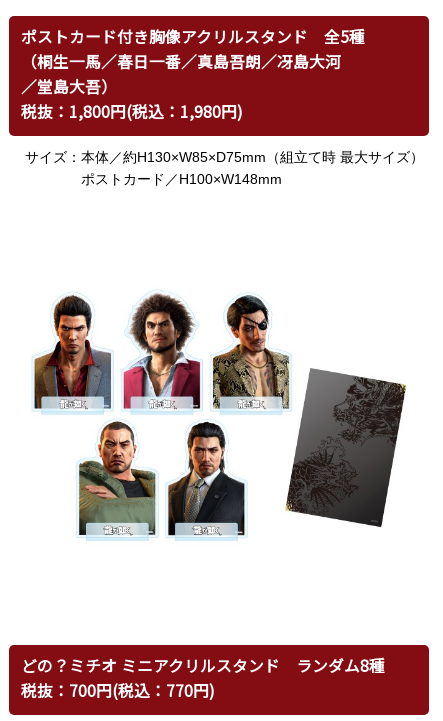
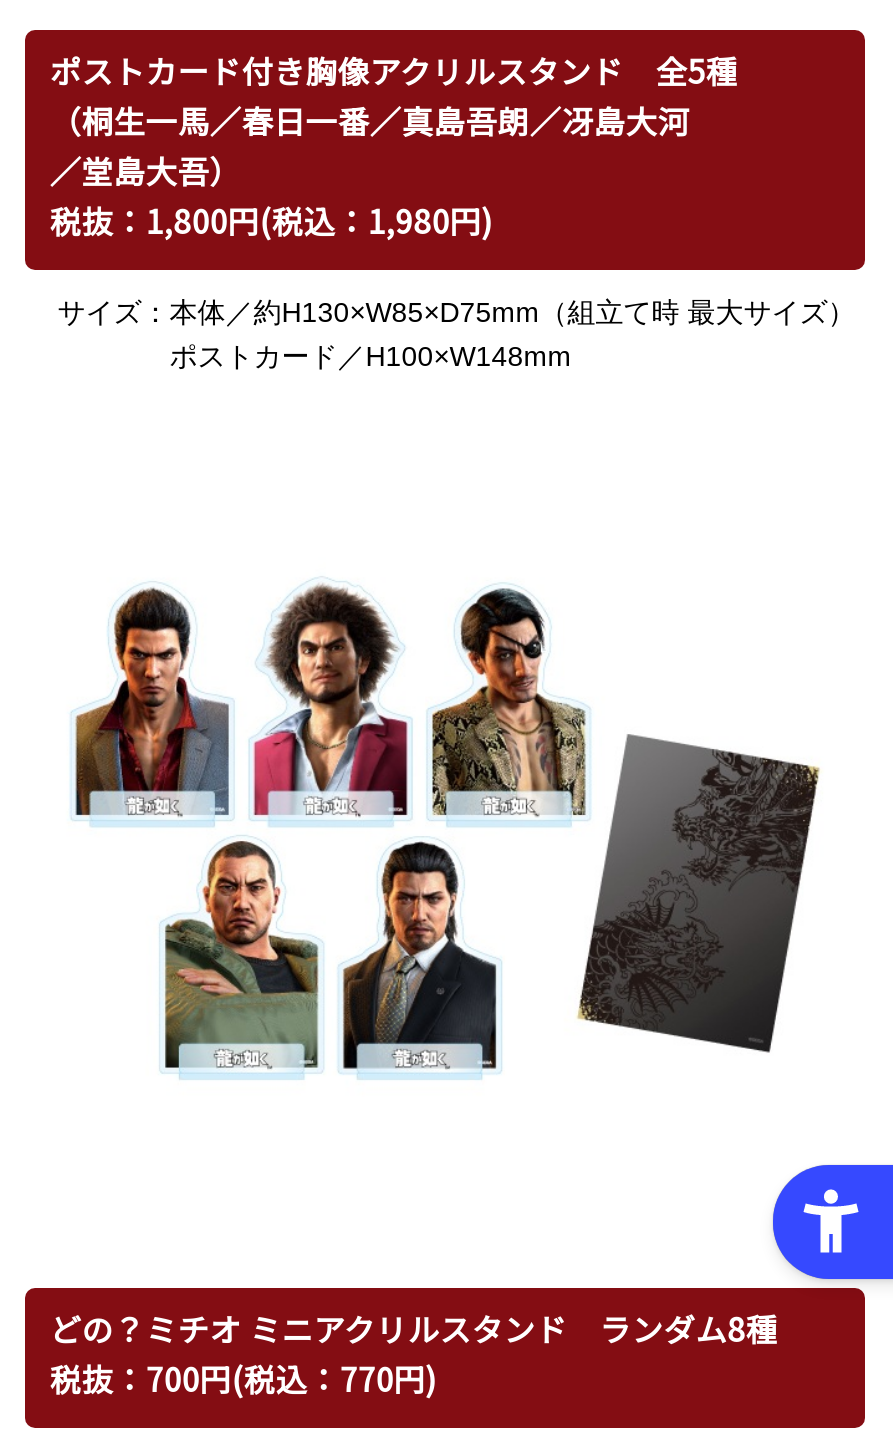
none -> [771,1162,887,1282] [image]

